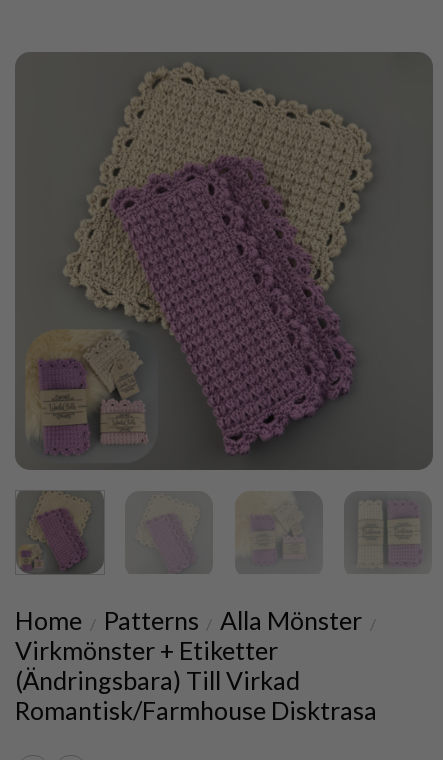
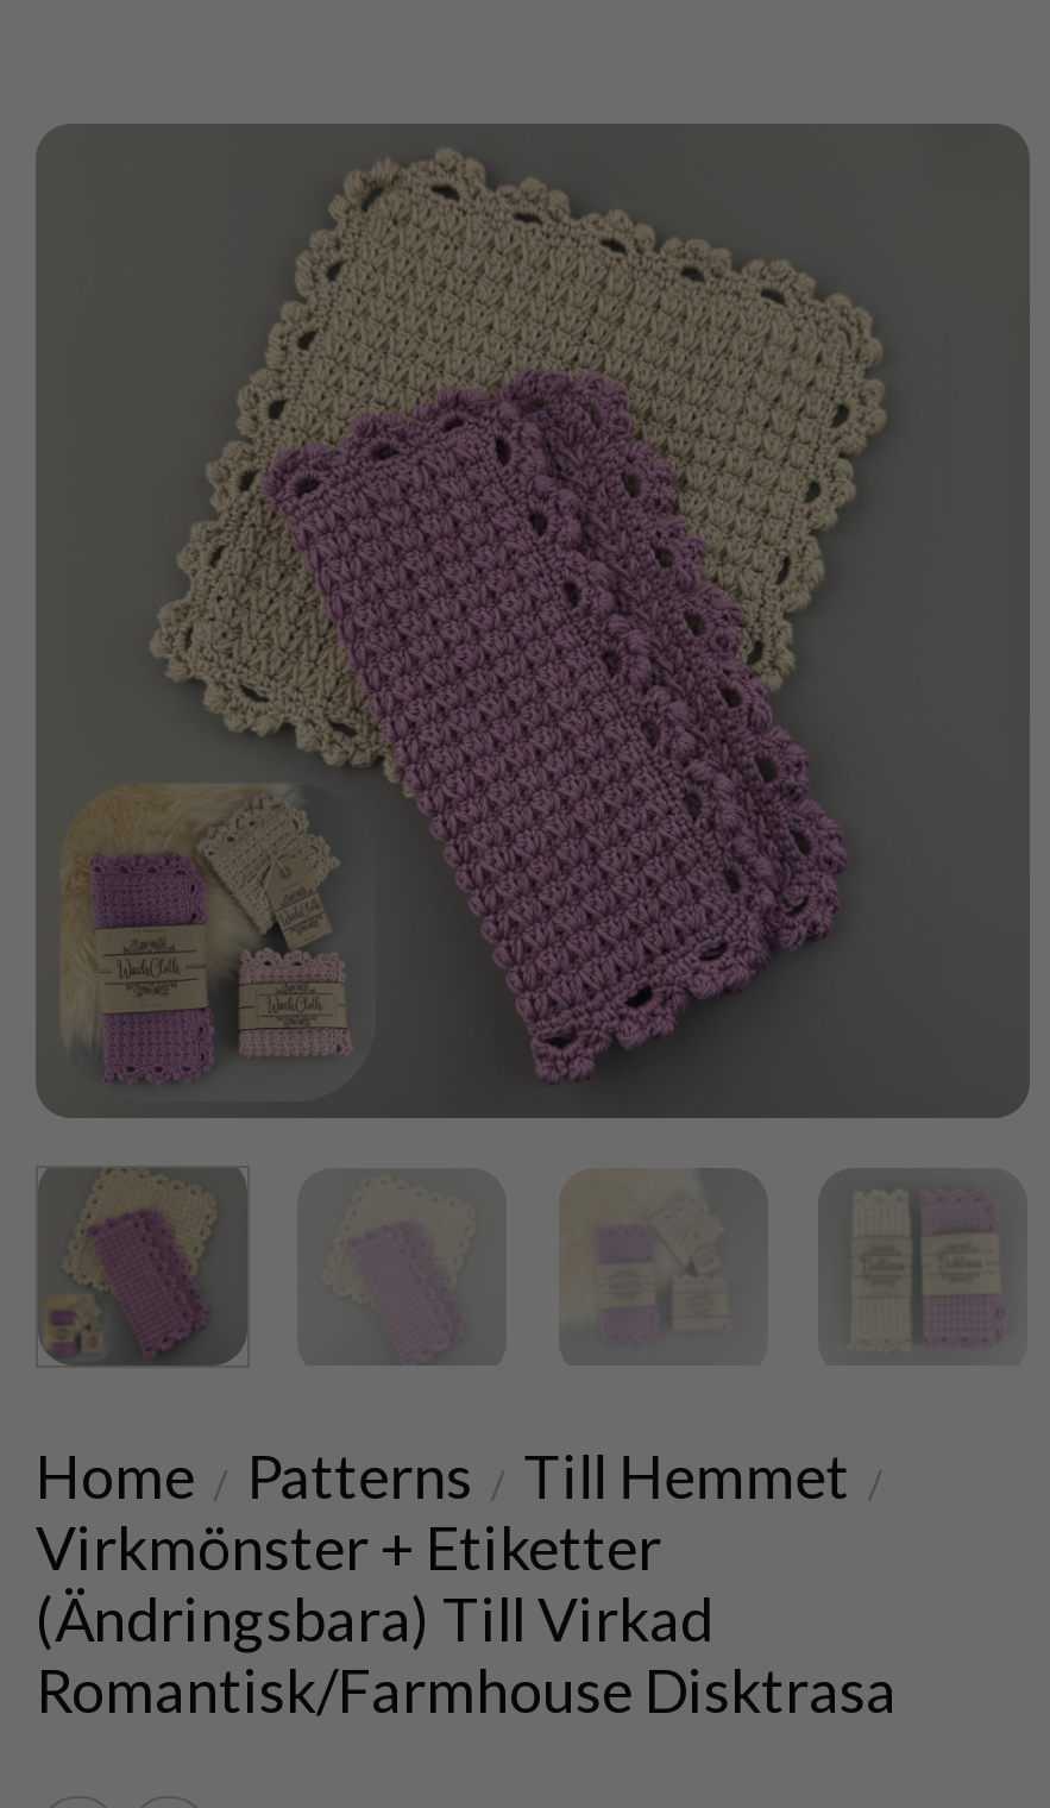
[15,605,376,635] Home / Patterns / Alla Mönster / -> [36,1439,882,1511] Home / Patterns / Till Hemmet /

